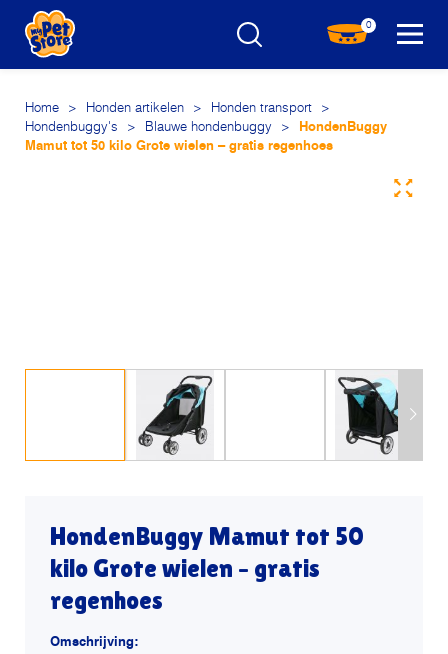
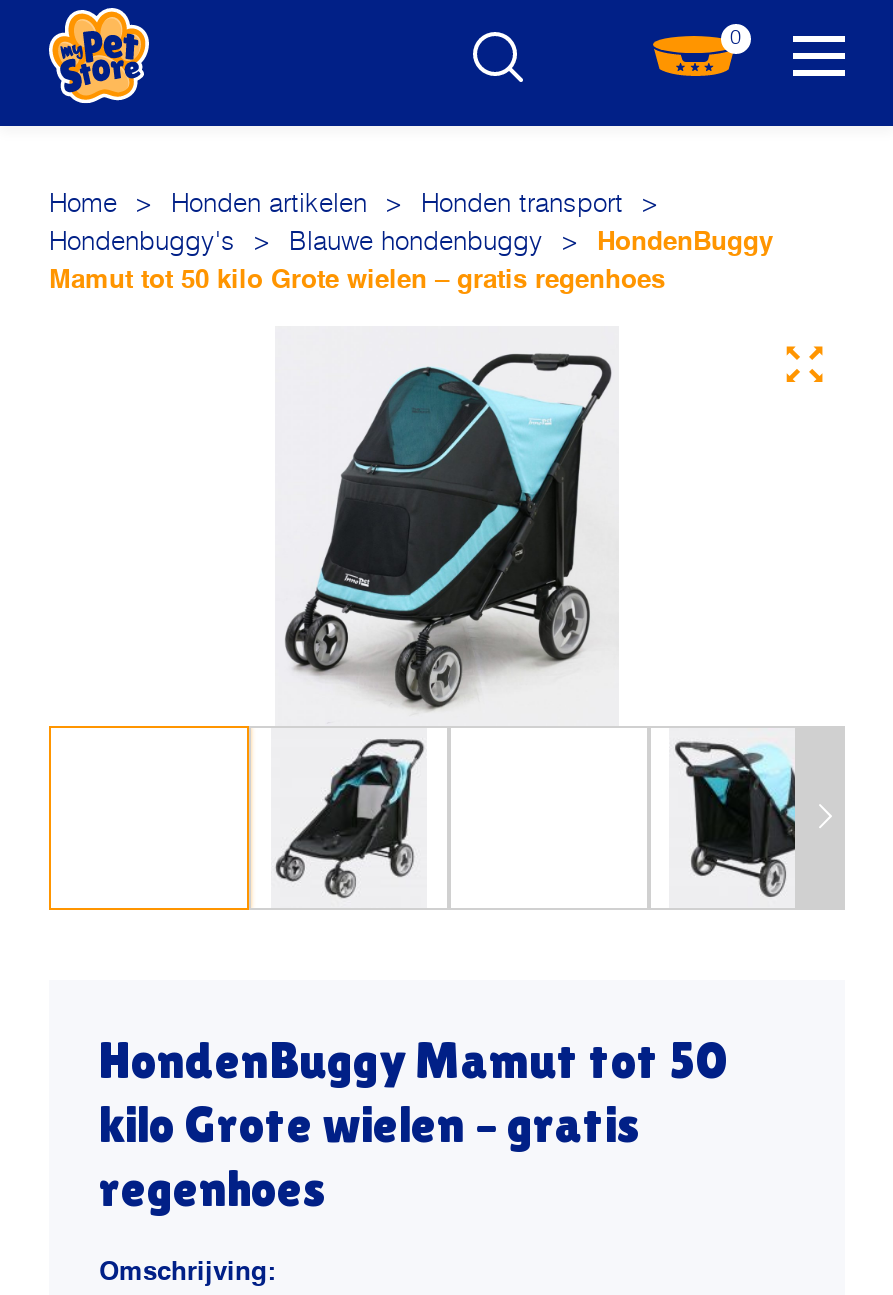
none -> [283,350,615,712] [image]

